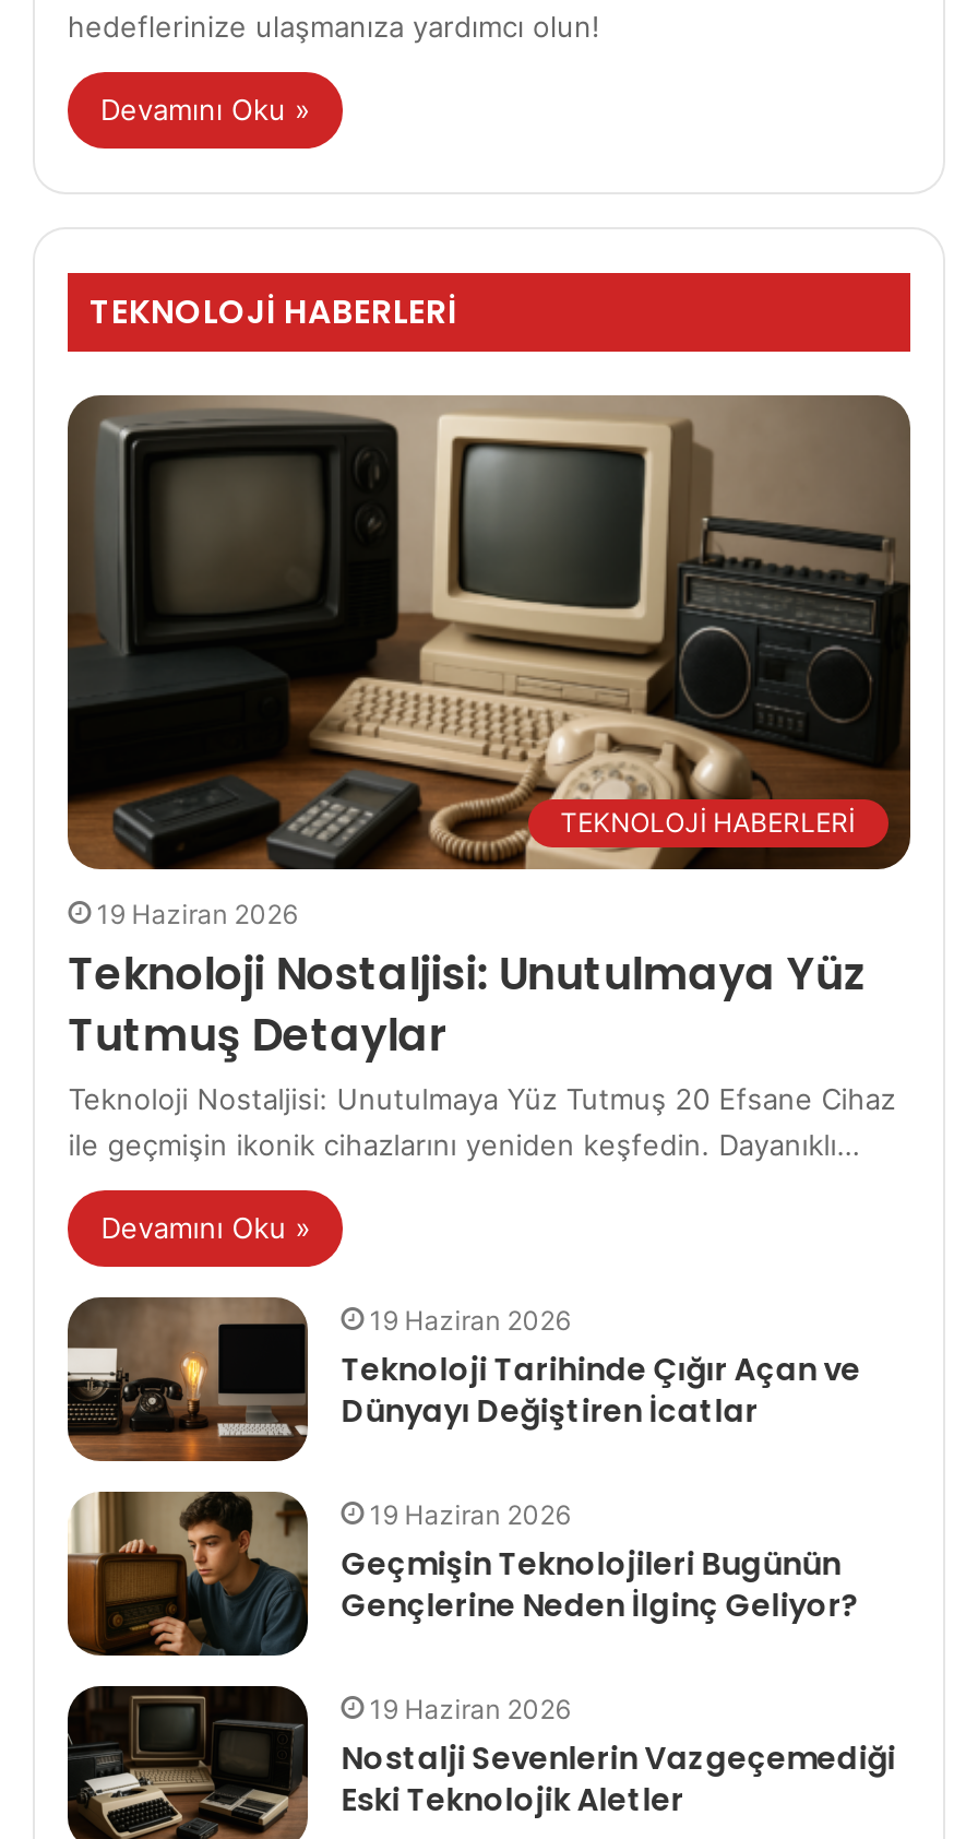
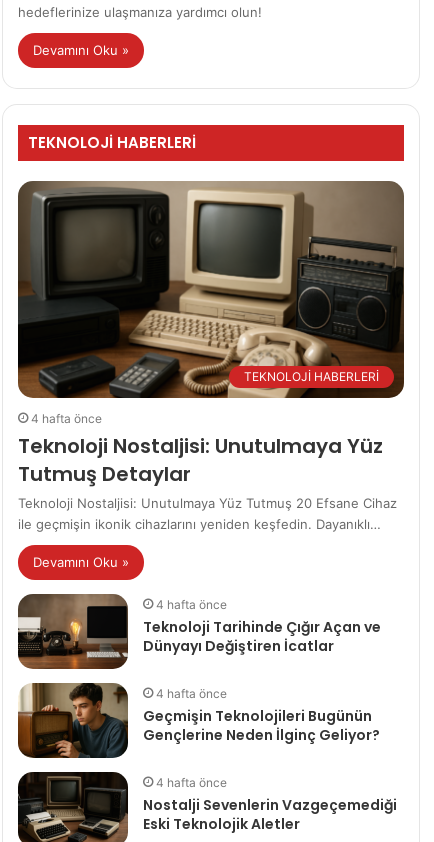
[97,899,298,931] 19 Haziran 2026 -> [31,411,102,426] 4 hafta önce
[370,1305,570,1338] 19 Haziran 2026 -> [156,597,227,612] 4 hafta önce
[370,1499,570,1532] 19 Haziran 2026 -> [156,686,227,701] 4 hafta önce
[370,1694,570,1726] 19 Haziran 2026 -> [156,775,227,790] 4 hafta önce

